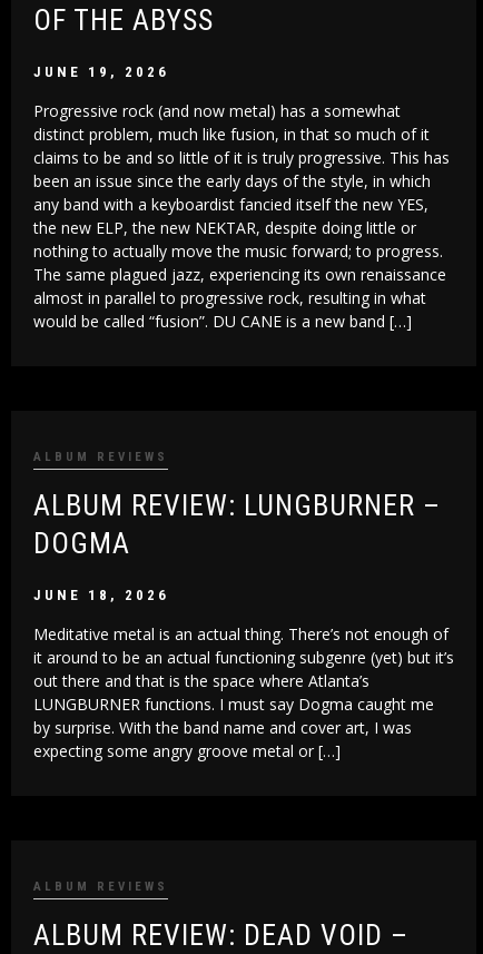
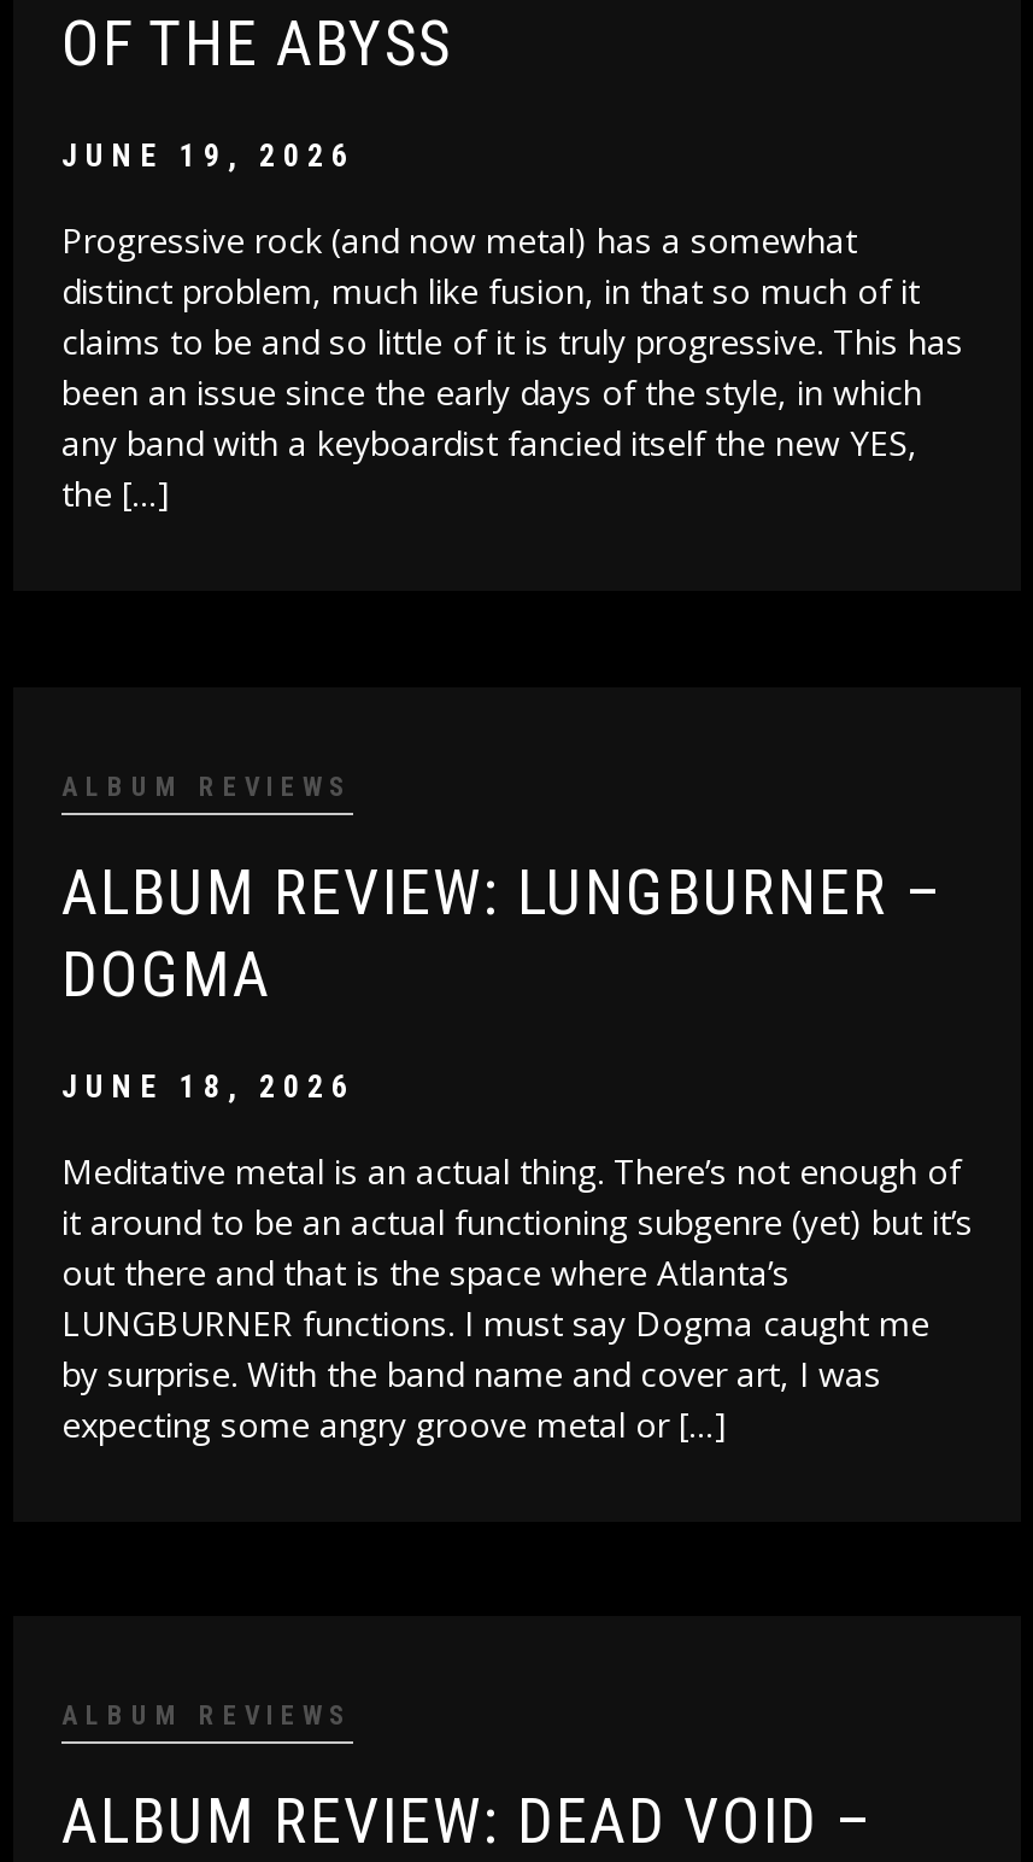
[33,217,446,332] the new ELP, the new NEKTAR, despite doing little or | nothing to actually move the music forward; to progress. | The same plagued jazz, experiencing its own renaissance | almost in parallel to progressive rock, resulting in what | would be called “fusion”. DU CANE is a new band […] -> [61,470,170,516] the […]

